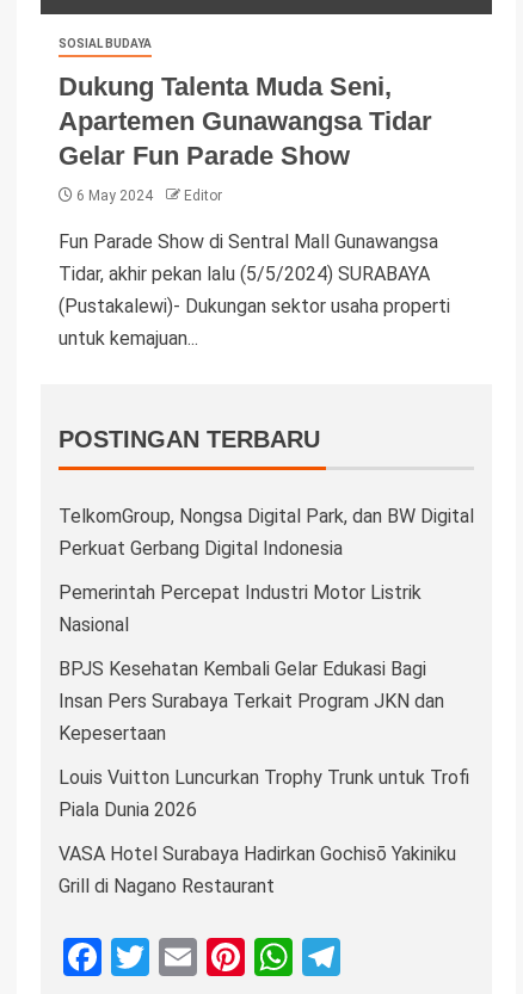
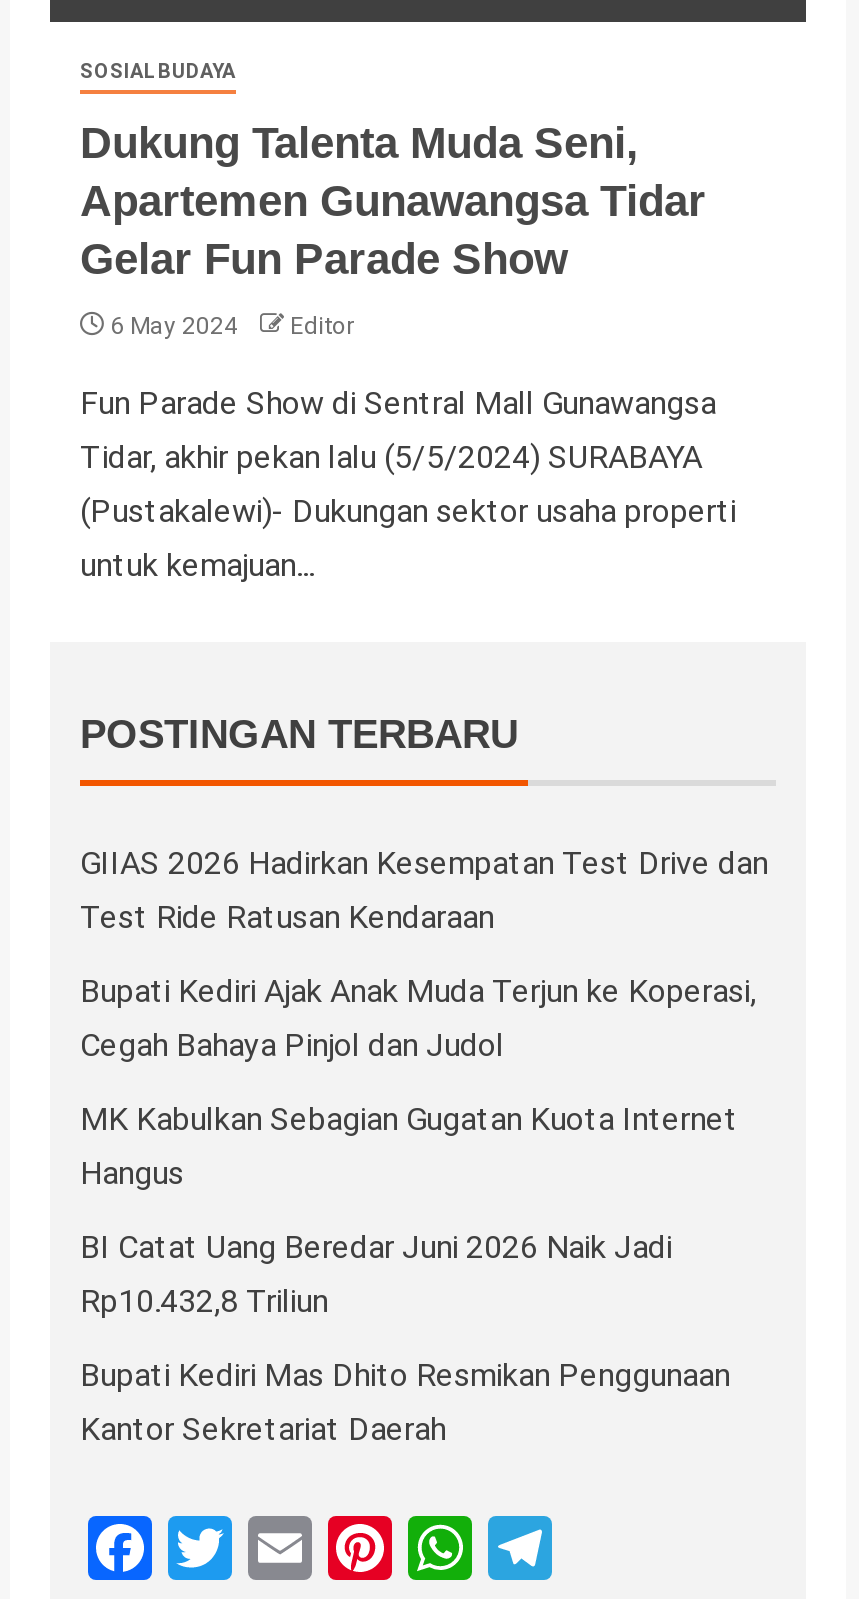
[59,505,474,560] TelkomGroup, Nongsa Digital Park, dan BW Digital | Perkuat Gerbang Digital Indonesia -> [80,845,768,937] GIIAS 2026 Hadirkan Kesempatan Test Drive dan | Test Ride Ratusan Kendaraan
[59,581,422,636] Pemerintah Percepat Industri Motor Listrik | Nasional -> [80,973,756,1065] Bupati Kediri Ajak Anak Muda Terjun ke Koperasi, | Cegah Bahaya Pinjol dan Judol
[59,658,444,745] BPJS Kesehatan Kembali Gelar Edukasi Bagi | Insan Pers Surabaya Terkait Program JKN dan | Kepesertaan -> [80,1101,738,1193] MK Kabulkan Sebagian Gugatan Kuota Internet | Hangus
[59,766,469,821] Louis Vuitton Luncurkan Trophy Trunk untuk Trofi | Piala Dunia 2026 -> [80,1229,672,1321] BI Catat Uang Beredar Juni 2026 Naik Jadi | Rp10.432,8 Triliun
[59,843,456,898] VASA Hotel Surabaya Hadirkan Gochisō Yakiniku | Grill di Nagano Restaurant -> [80,1357,730,1449] Bupati Kediri Mas Dhito Resmikan Penggunaan | Kantor Sekretariat Daerah

